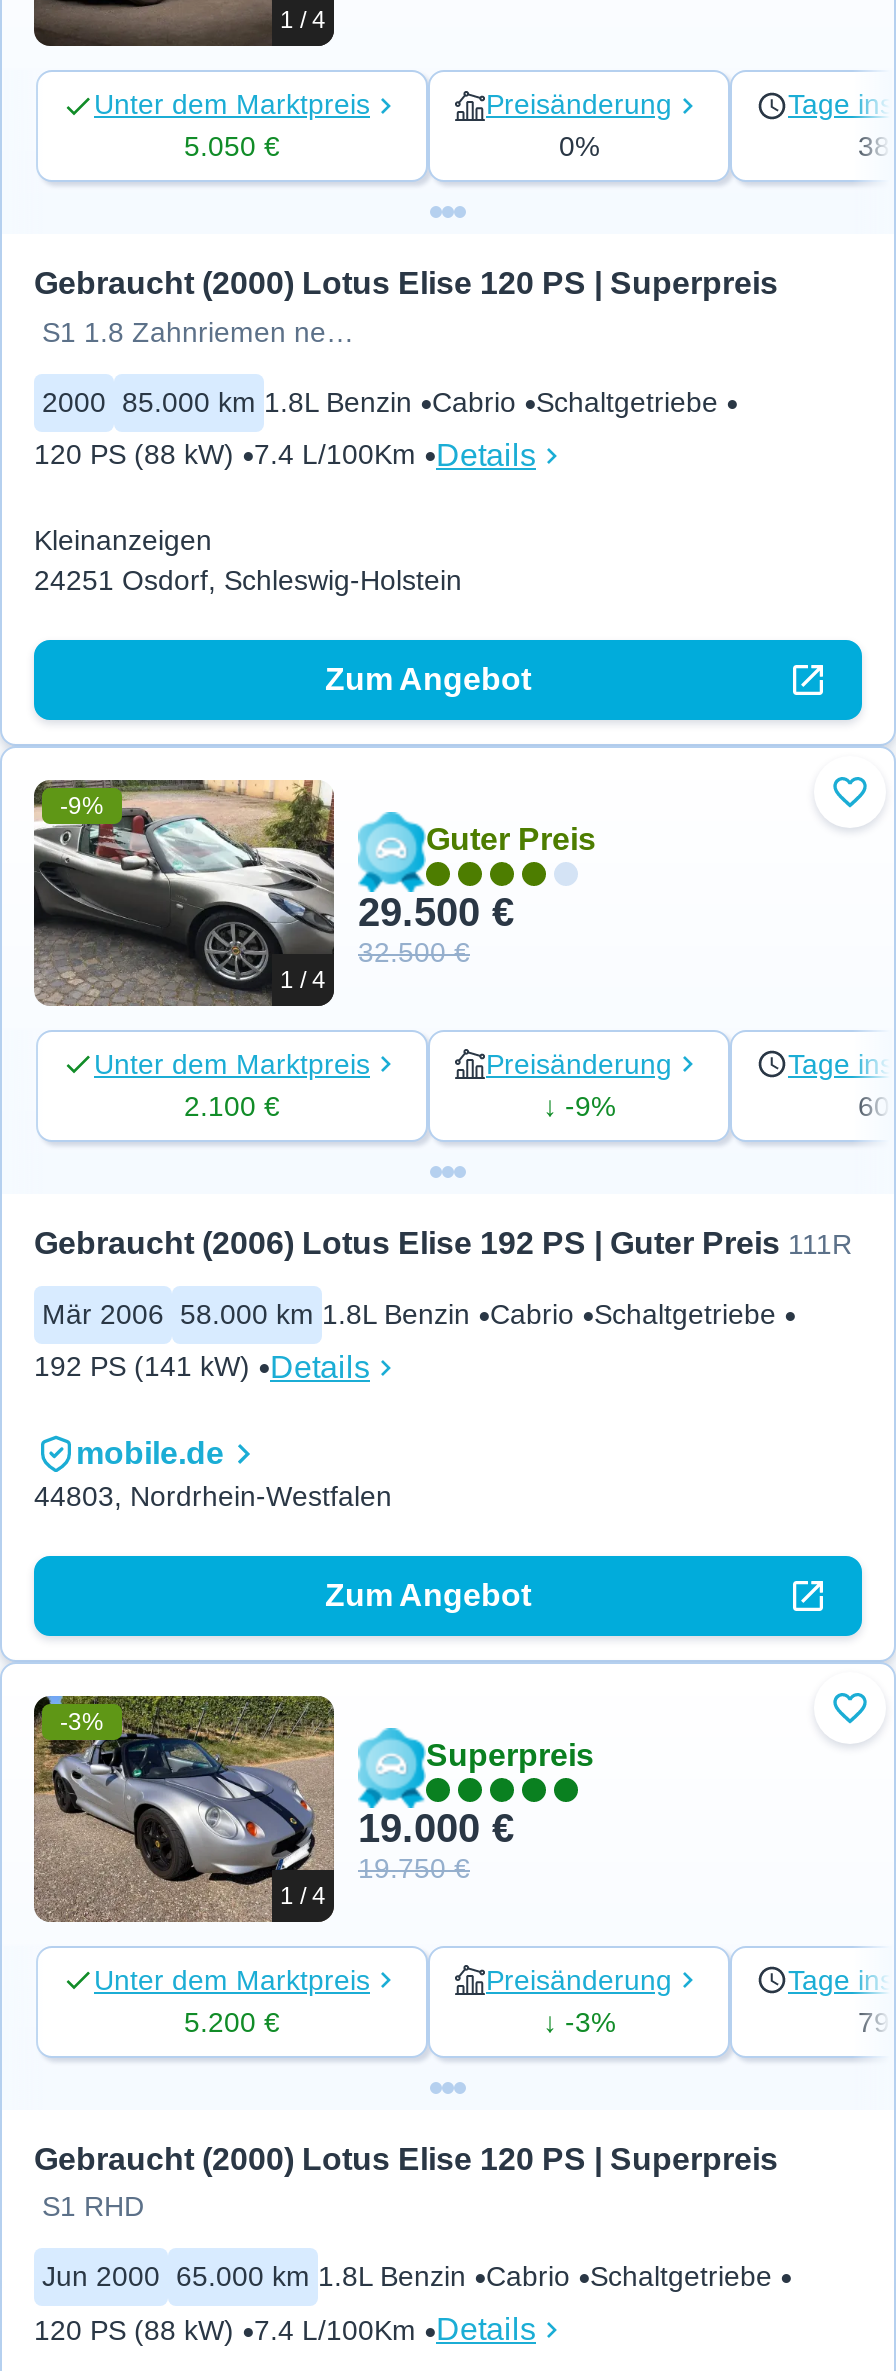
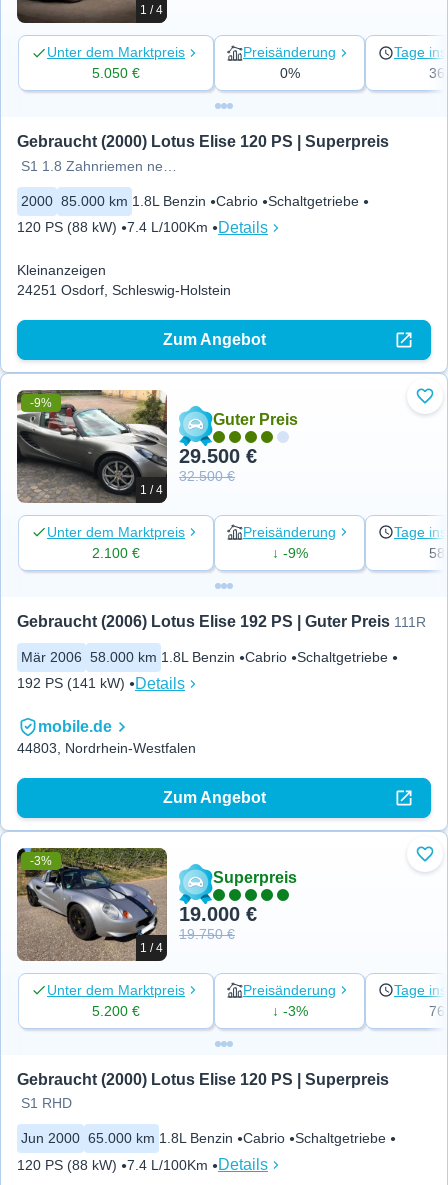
[858,131,890,163] 38 -> [429,65,445,81] 36
[858,1090,890,1122] 60 -> [429,545,445,561] 58
[858,2005,890,2037] 79 -> [429,1003,445,1019] 76

